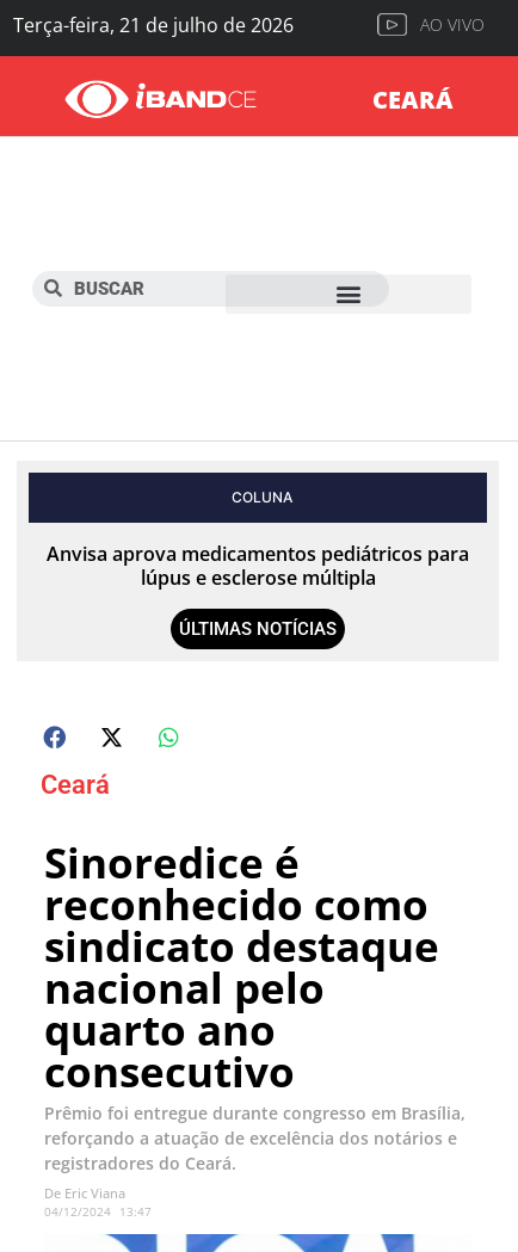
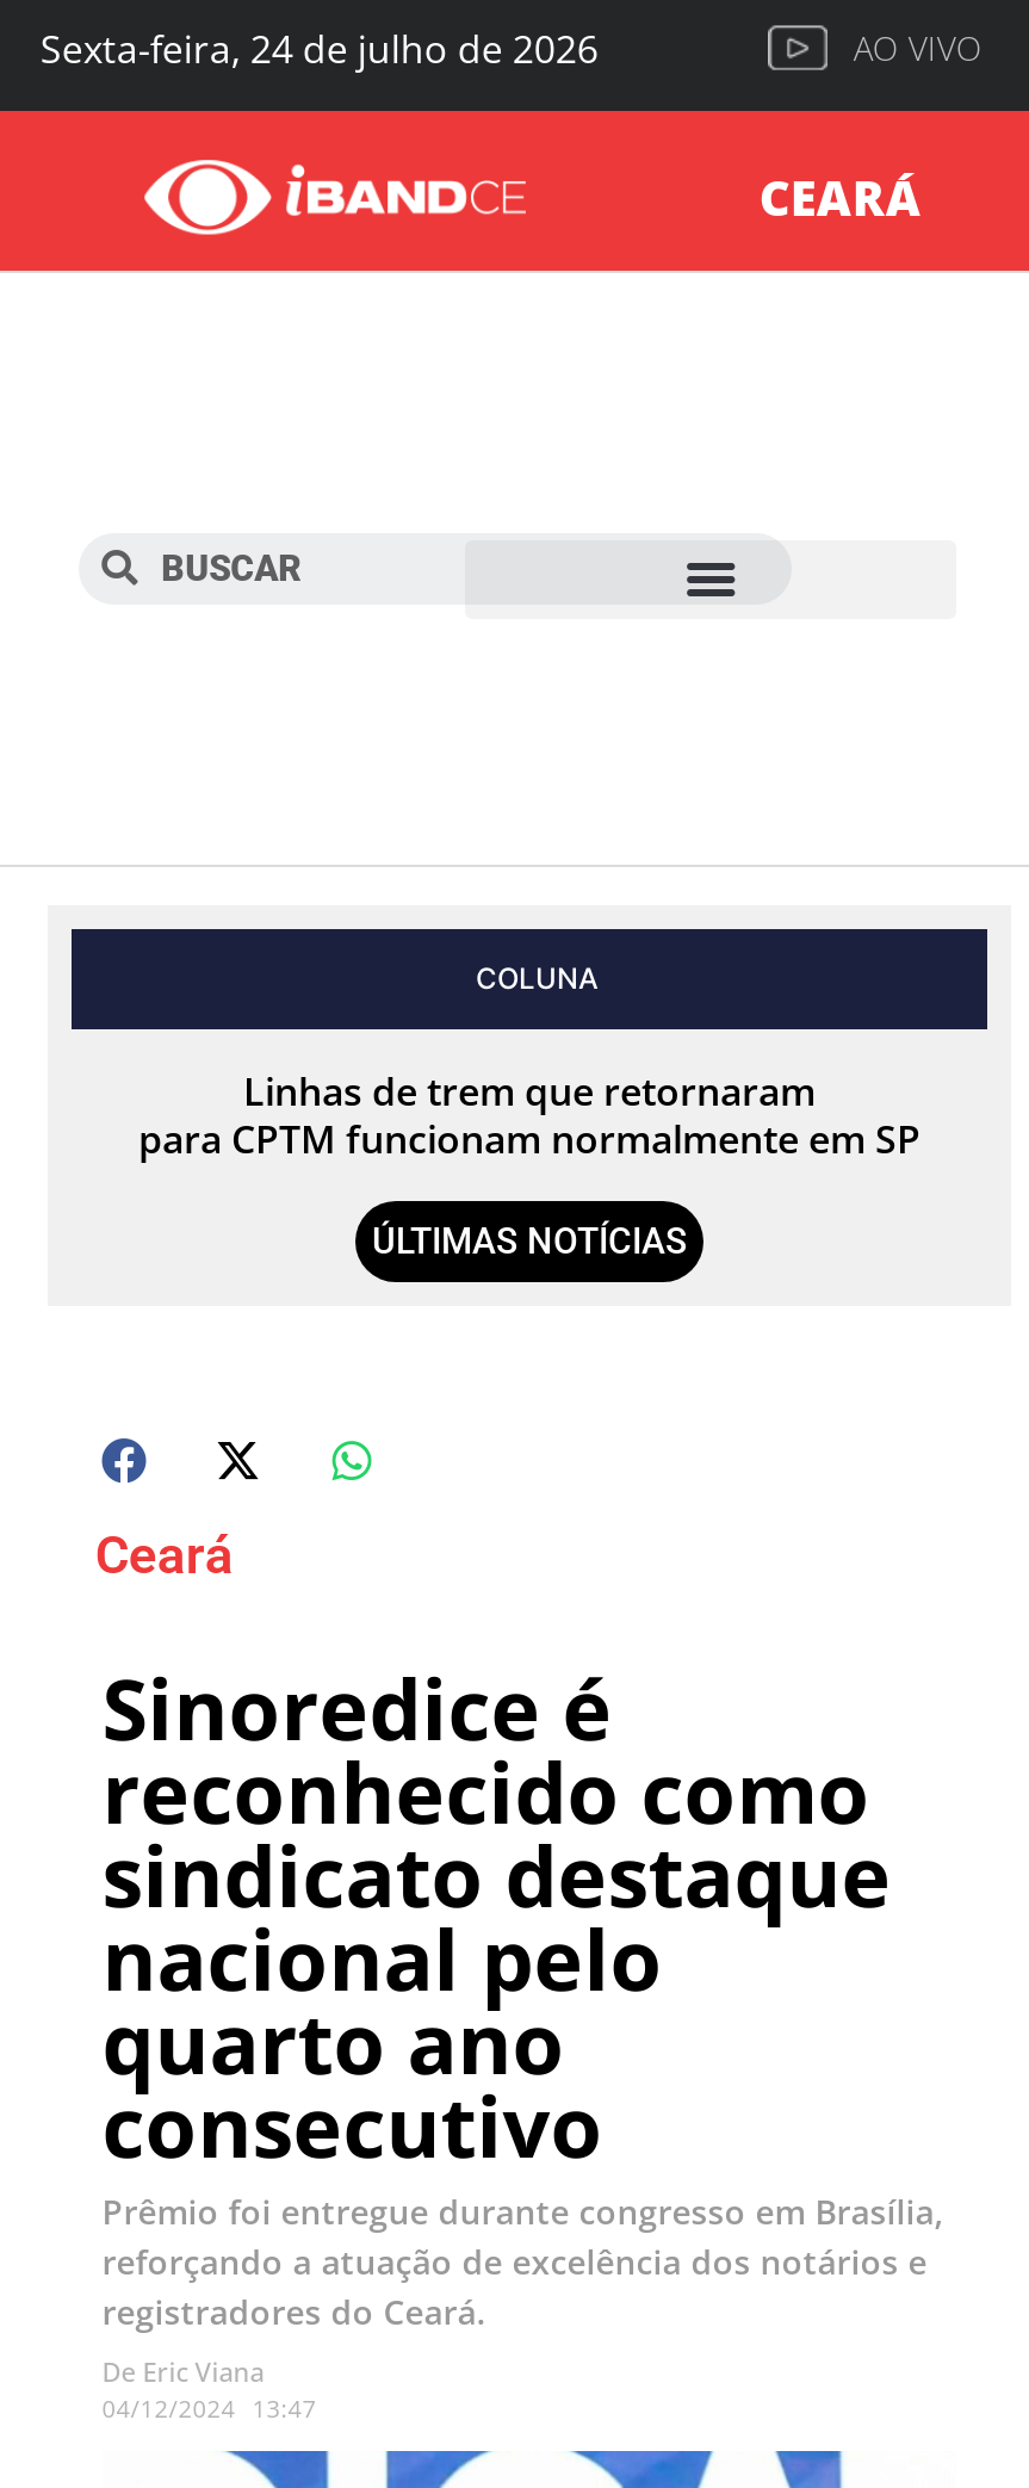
[13,12,293,38] Terça-feira, 21 de julho de 2026 -> [40,22,598,74] Sexta-feira, 24 de julho de 2026
[47,540,469,591] Anvisa aprova medicamentos pediátricos para | lúpus e esclerose múltipla -> [138,1066,920,1166] Linhas de trem que retornaram | para CPTM funcionam normalmente em SP

